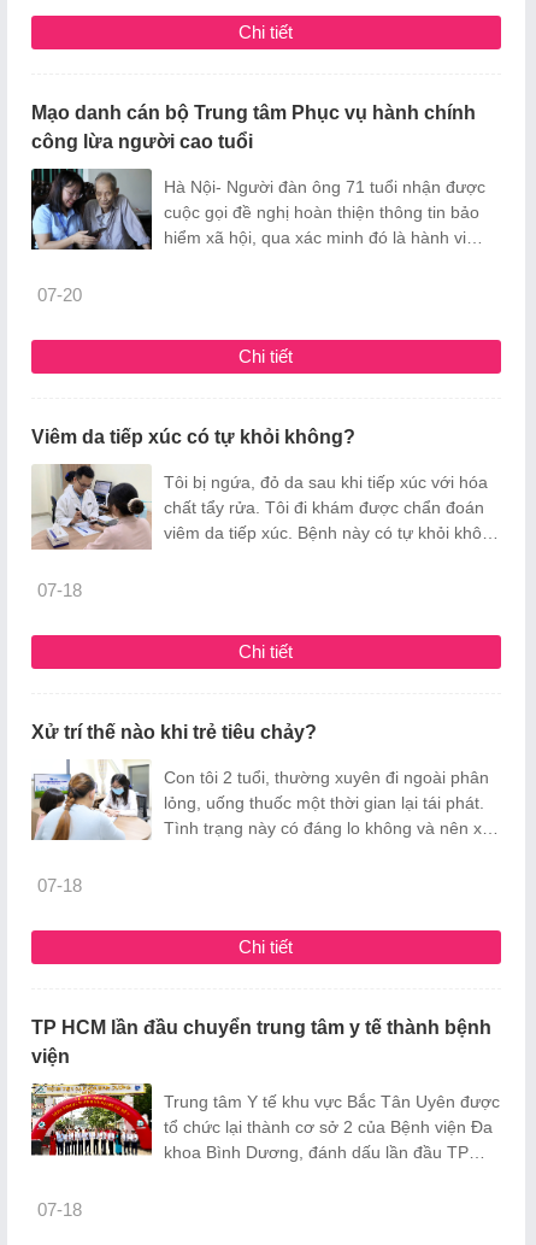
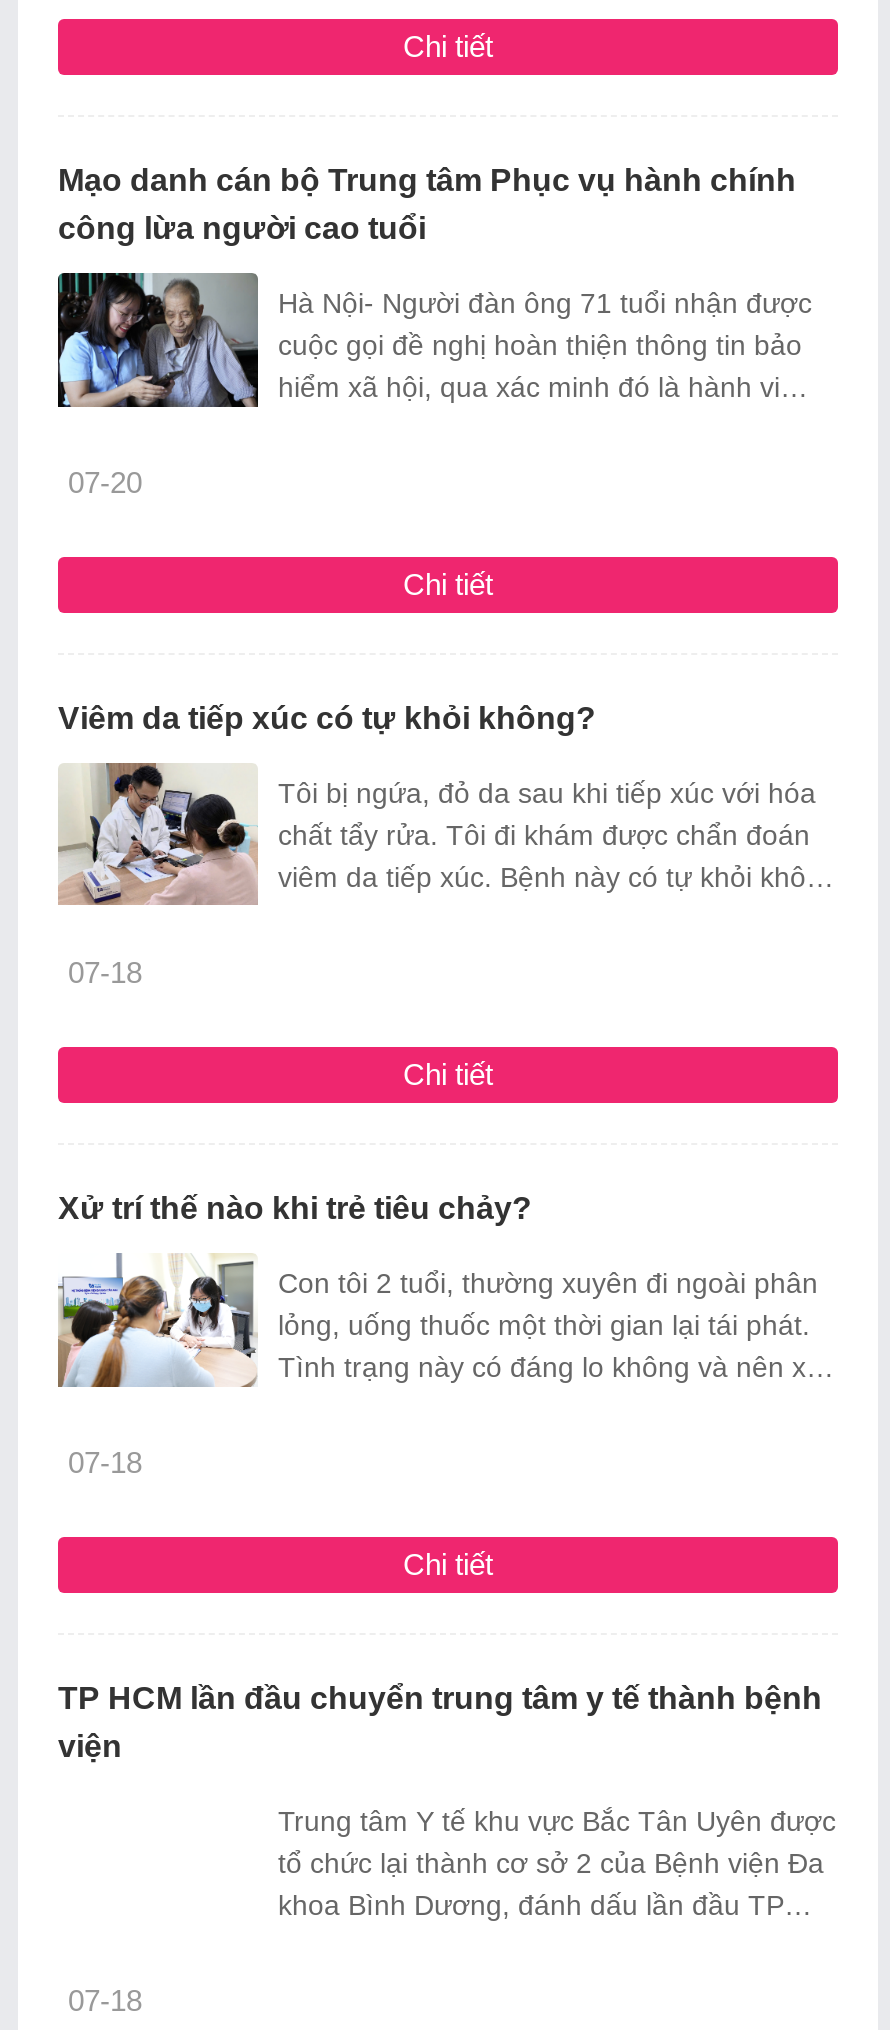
[30,1082,153,1157] [image] -> none

